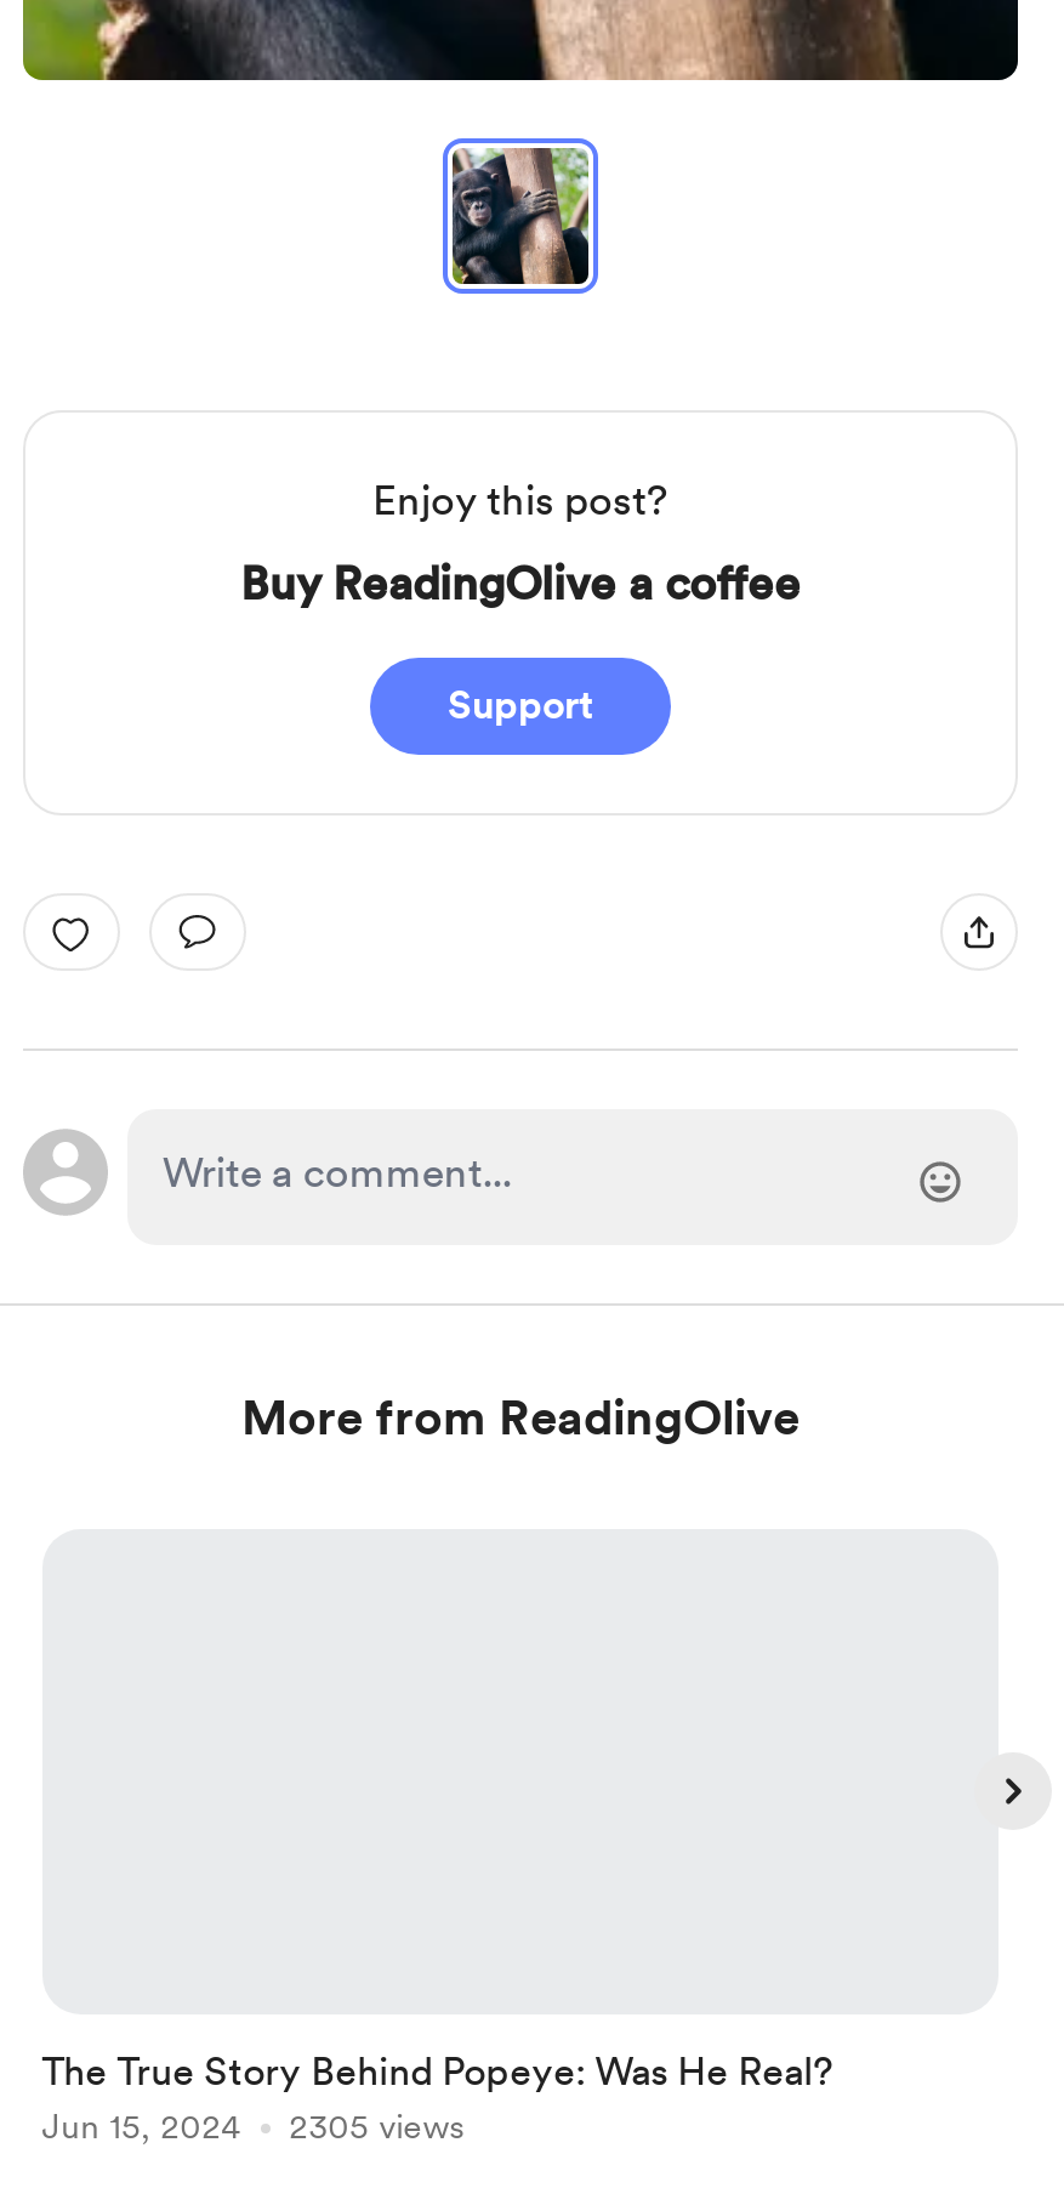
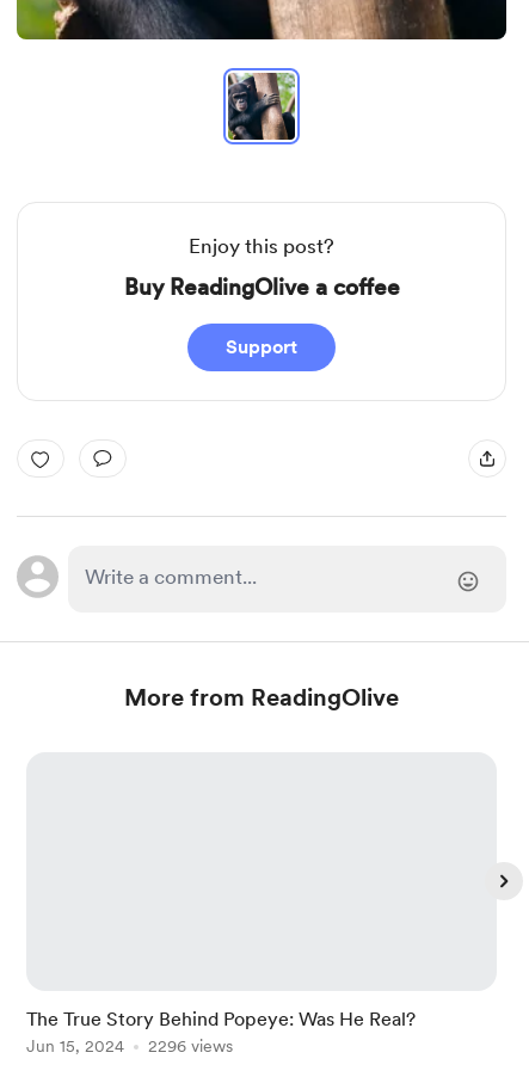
[42,2107,464,2146] Jun 15, 2024 2305 views -> [26,1036,232,1055] Jun 15, 2024 2296 views

